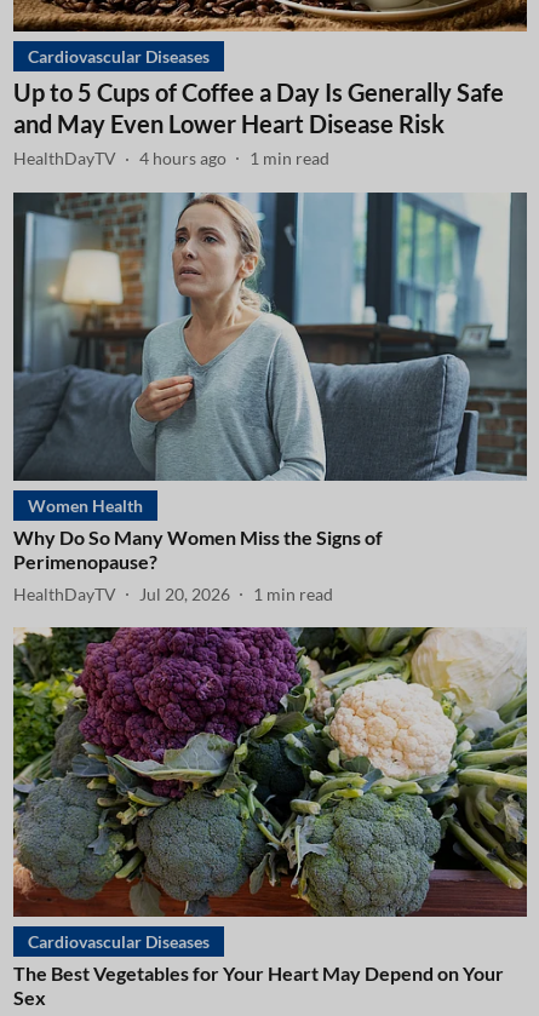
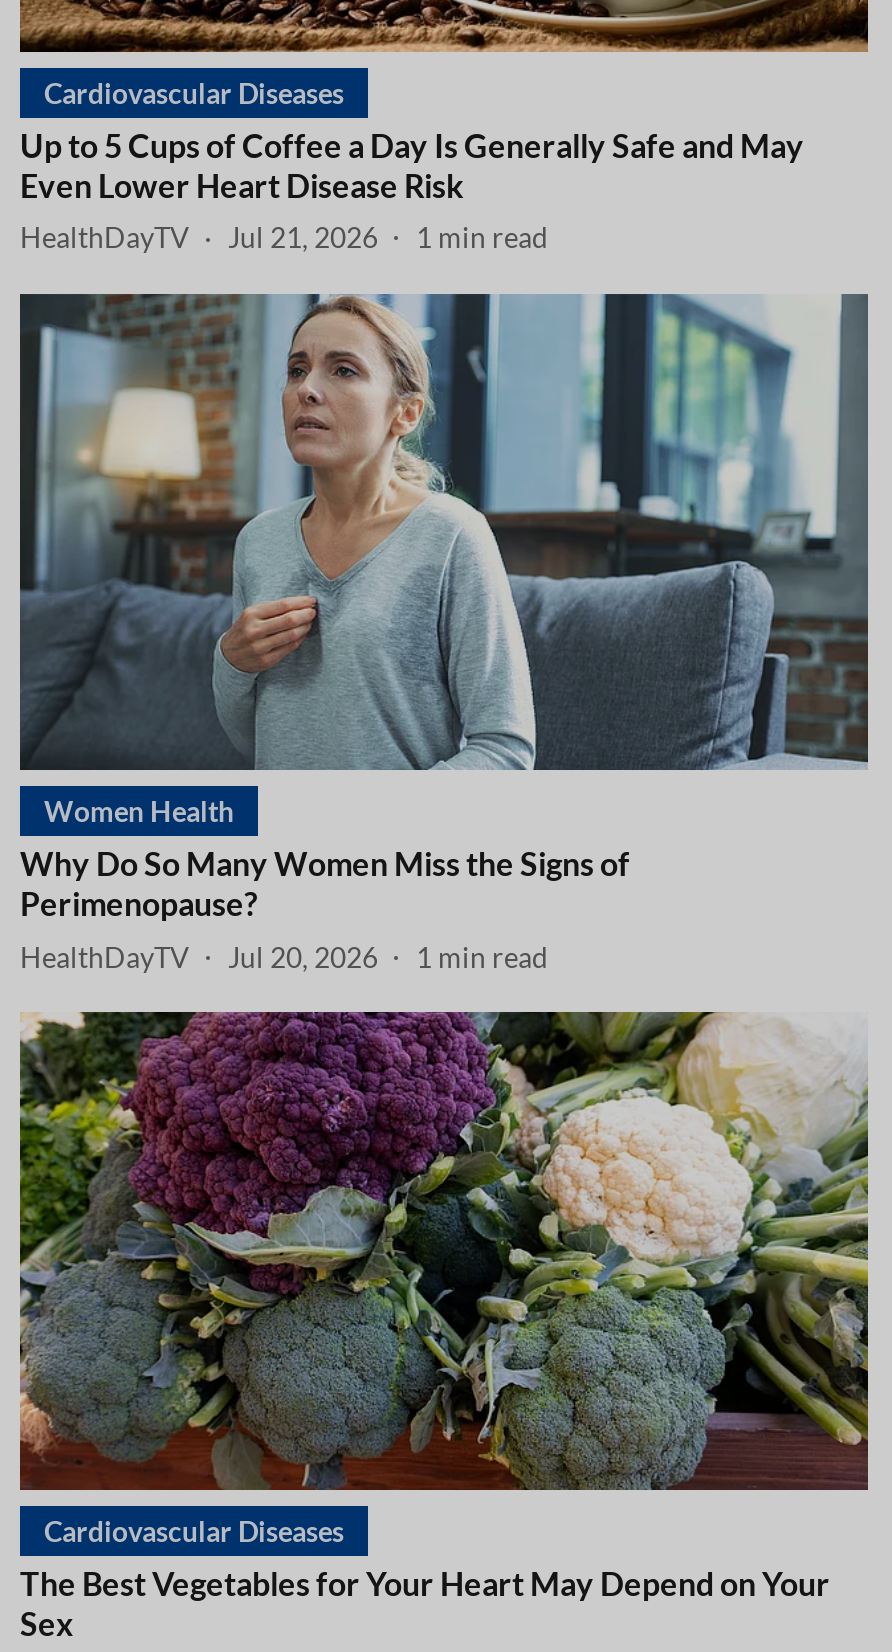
[13,148,329,168] HealthDayTV 4 hours ago 1 min read -> [20,220,548,254] HealthDayTV Jul 21, 2026 1 min read

